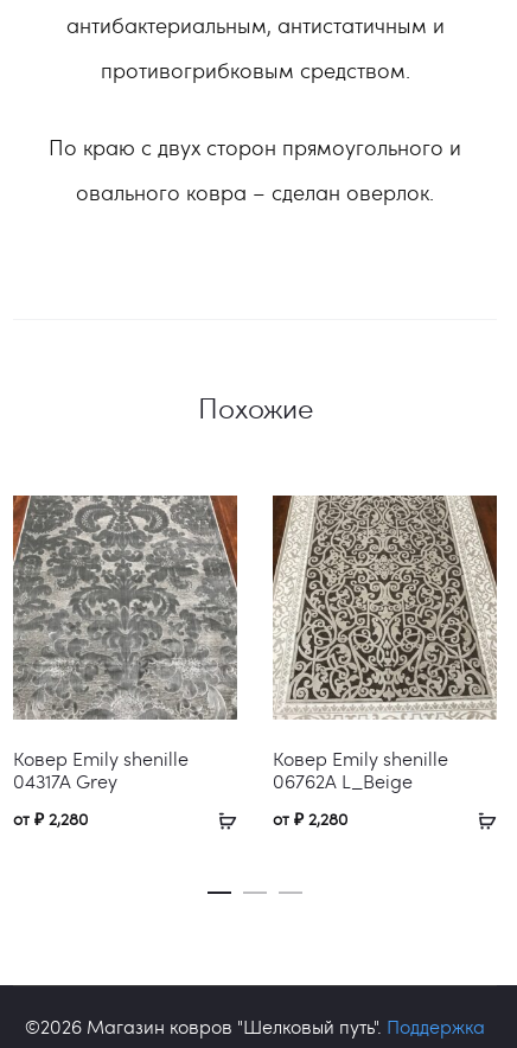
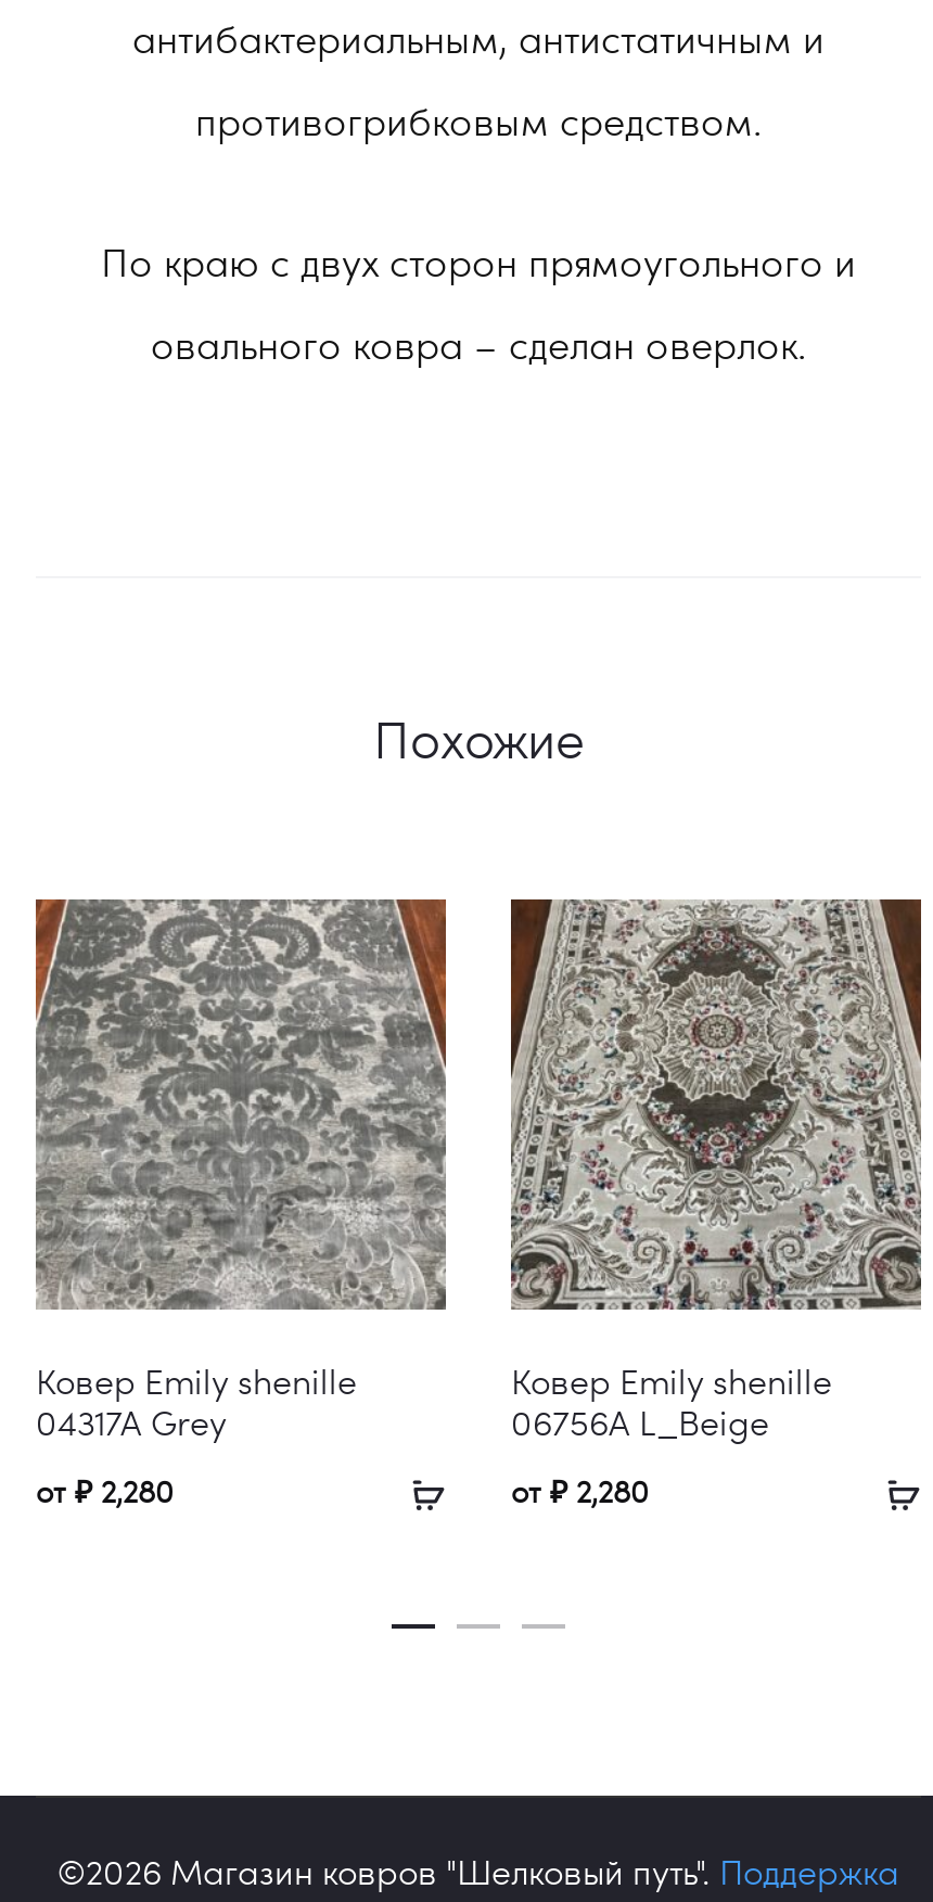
[273,496,496,720] [image] -> [509,899,921,1312] [image]
[273,768,413,793] 06762A L_Beige -> [511,1397,769,1443] 06756A L_Beige

